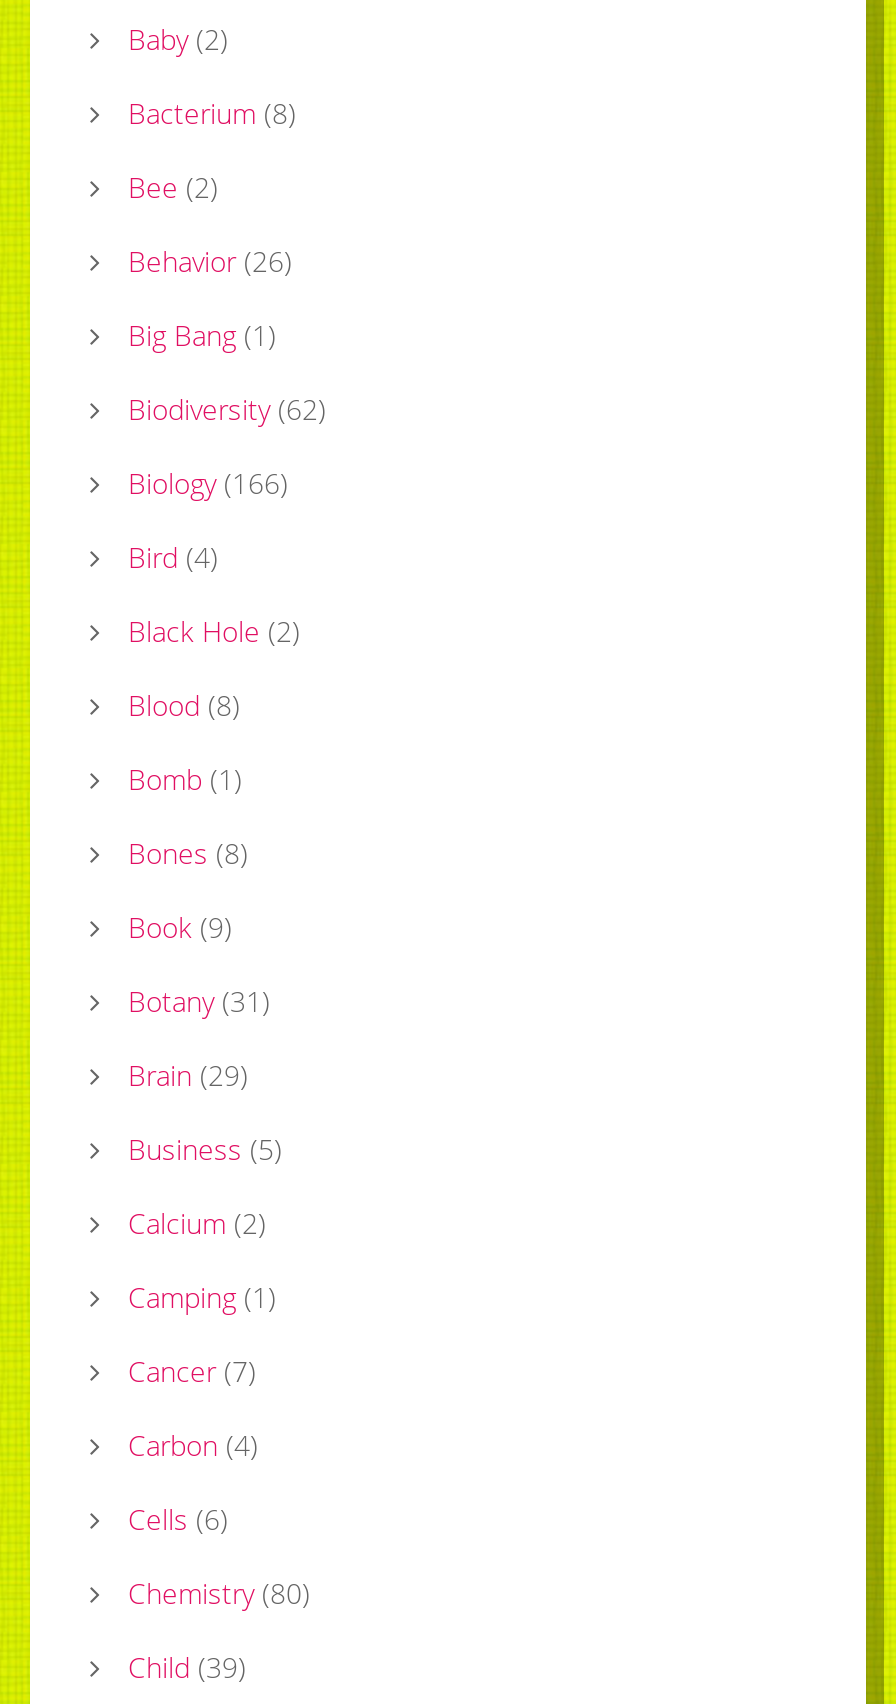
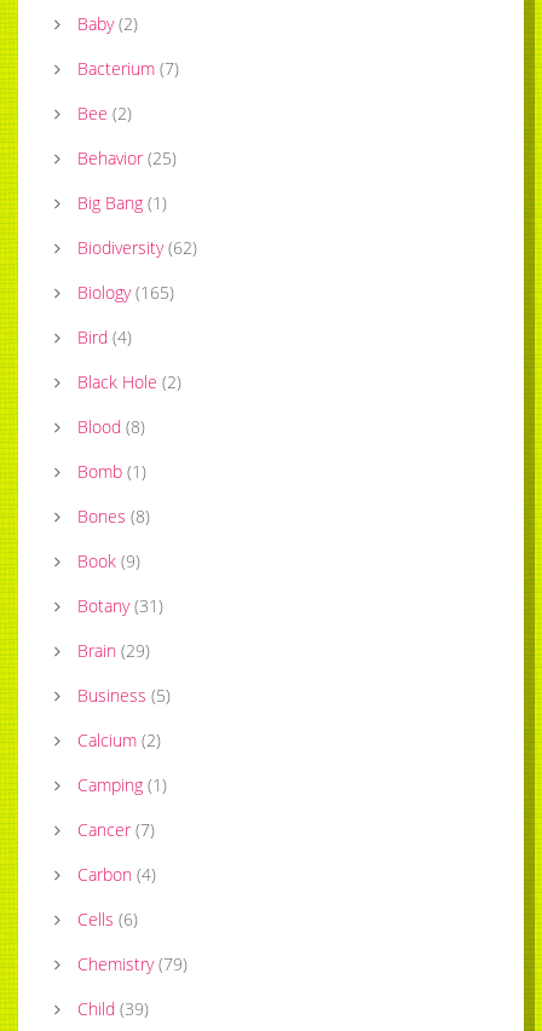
[128,93,296,131] Bacterium (8) -> [77,56,179,79] Bacterium (7)
[128,241,292,279] Behavior (26) -> [77,146,177,169] Behavior (25)
[128,463,288,501] Biology (166) -> [77,280,174,303] Biology (165)
[128,1573,310,1611] Chemistry (80) -> [77,952,188,975] Chemistry (79)

